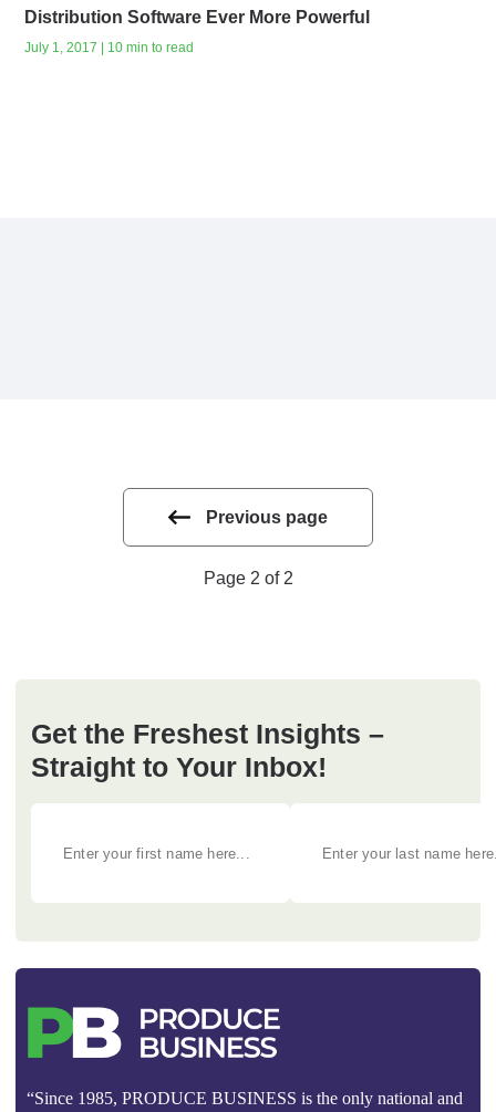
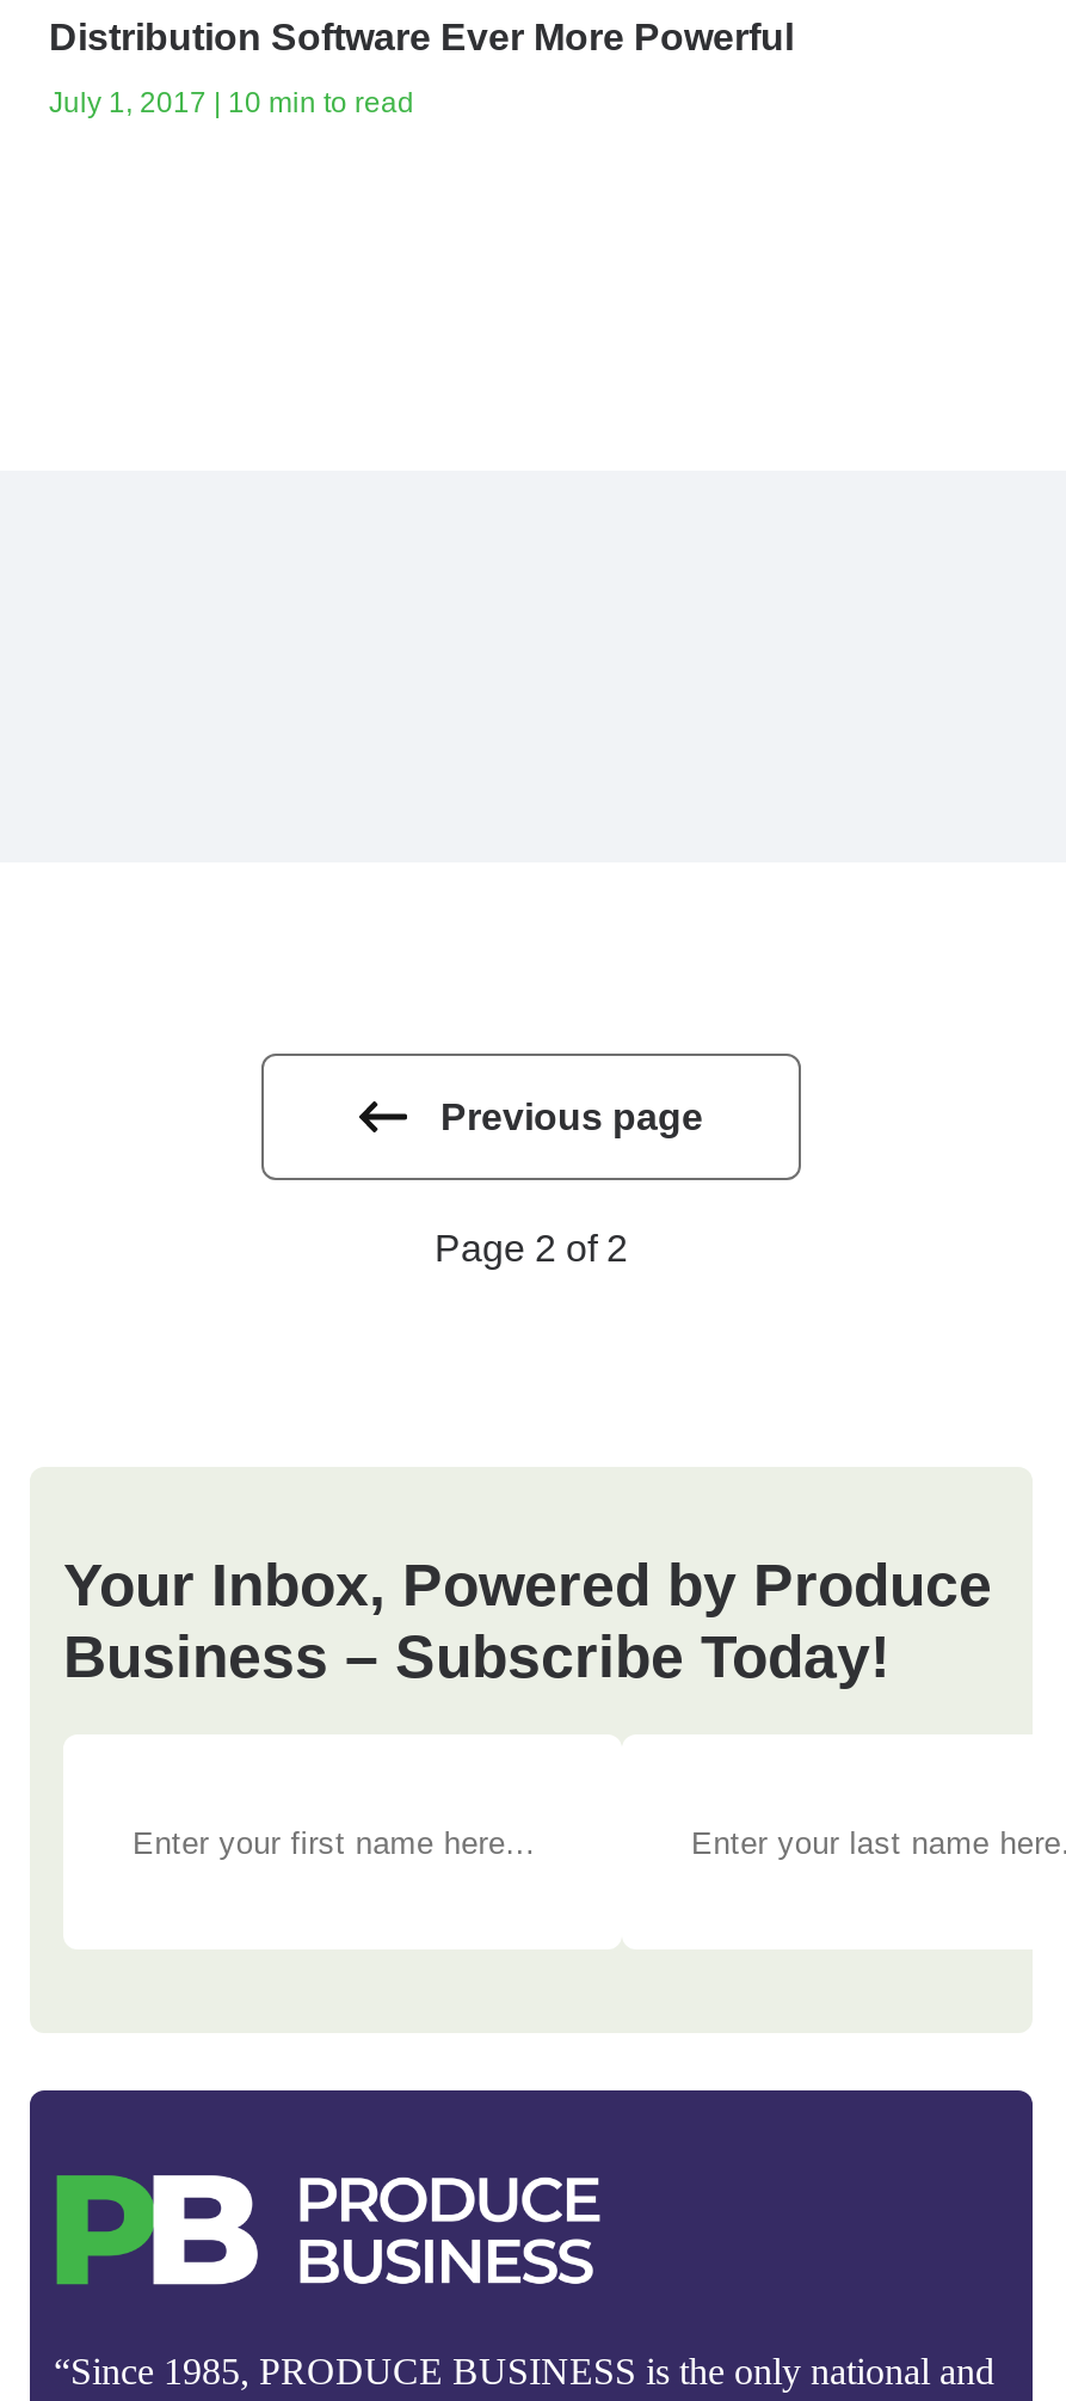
[31,718,384,782] Get the Freshest Insights – | Straight to Your Inbox! -> [63,1550,992,1689] Your Inbox, Powered by Produce | Business – Subscribe Today!

